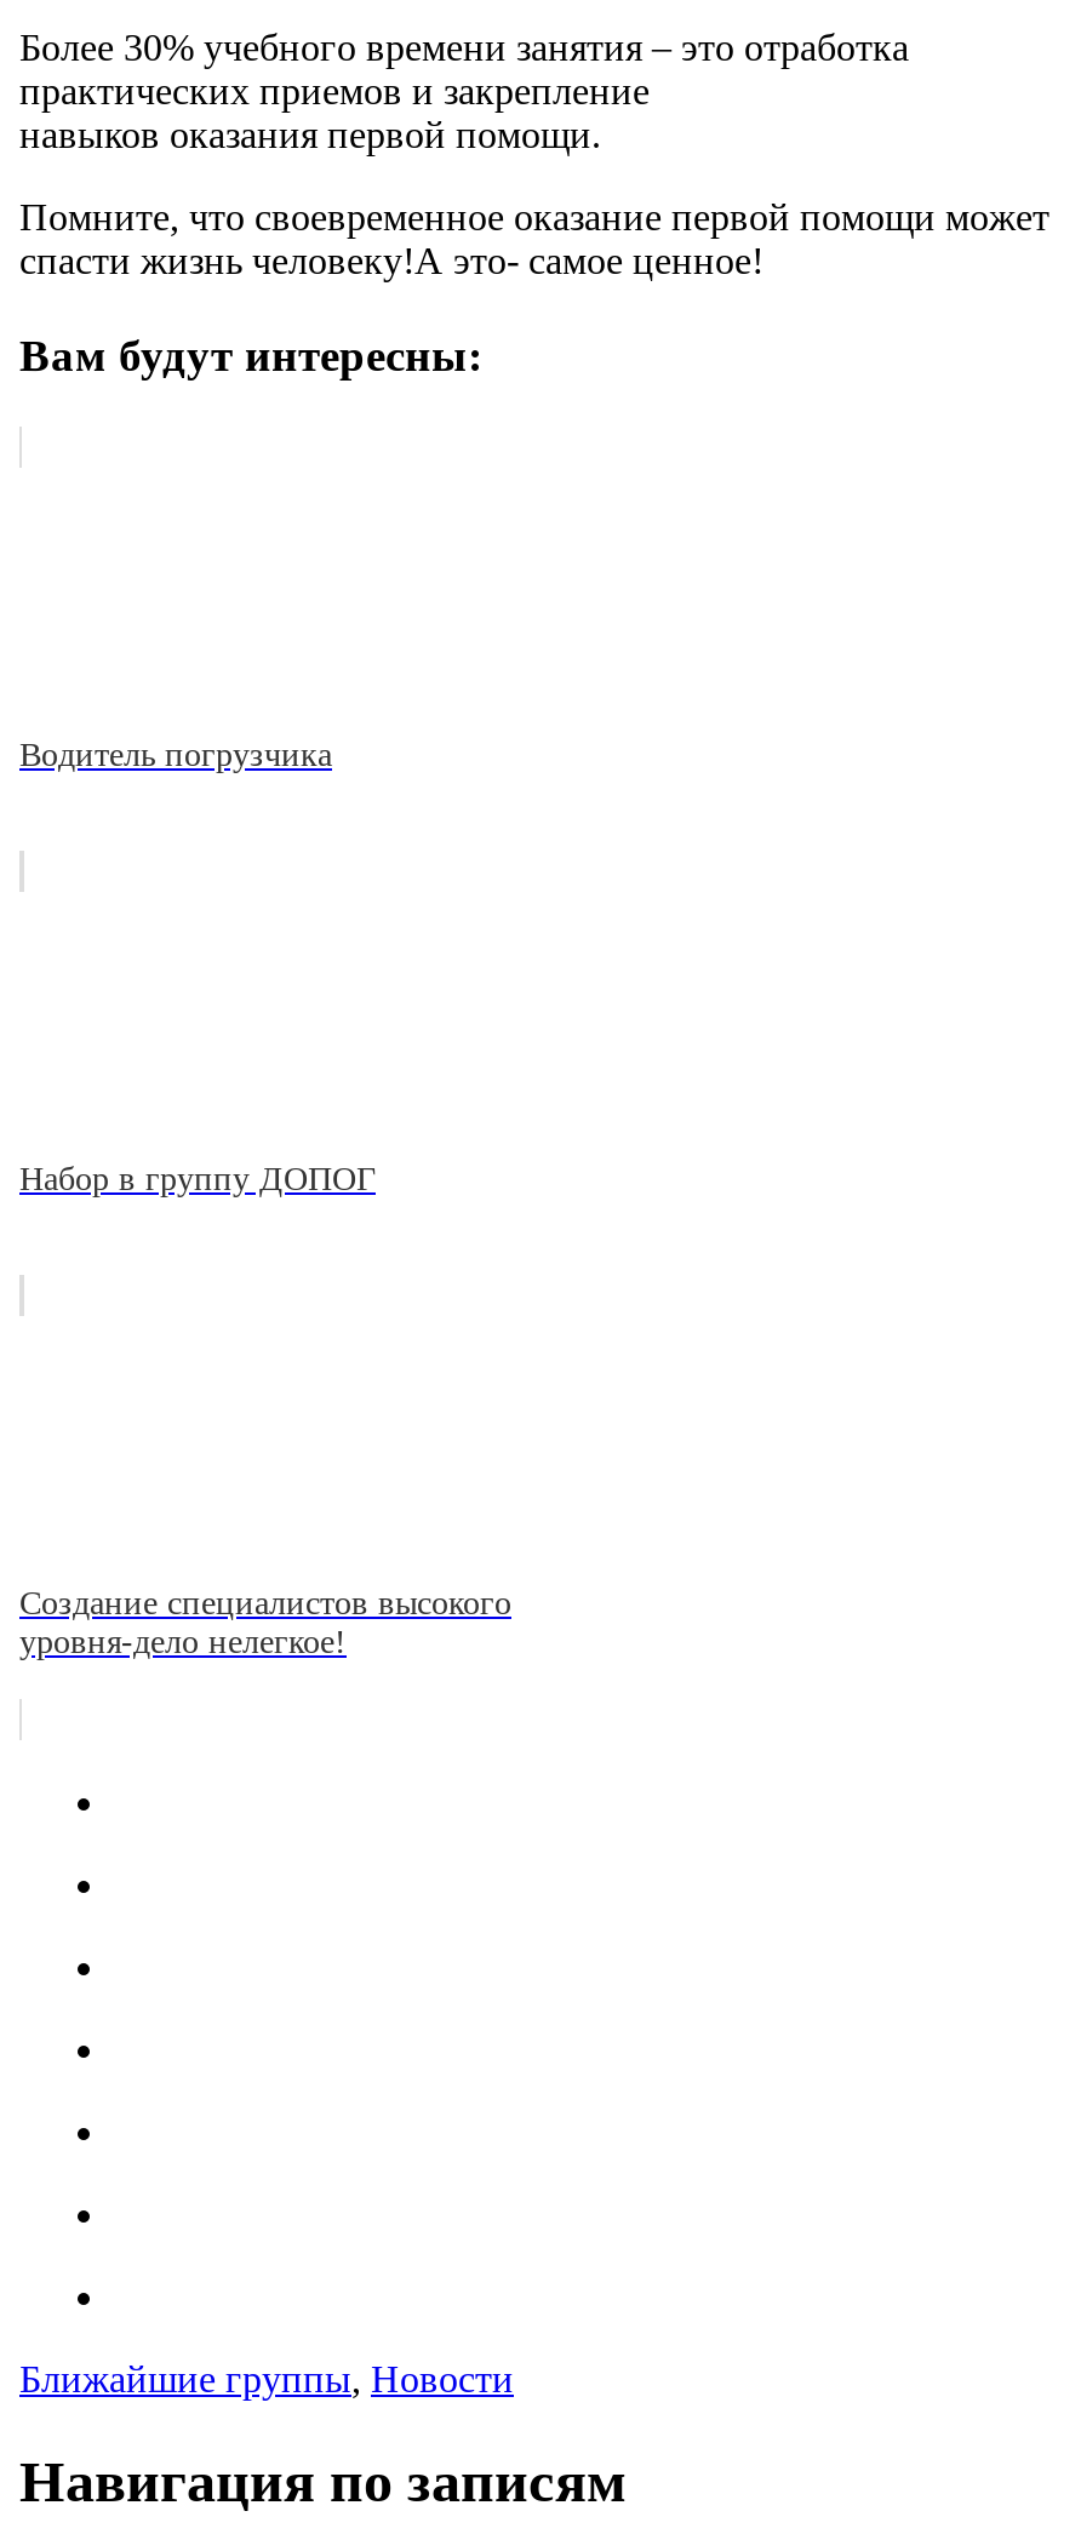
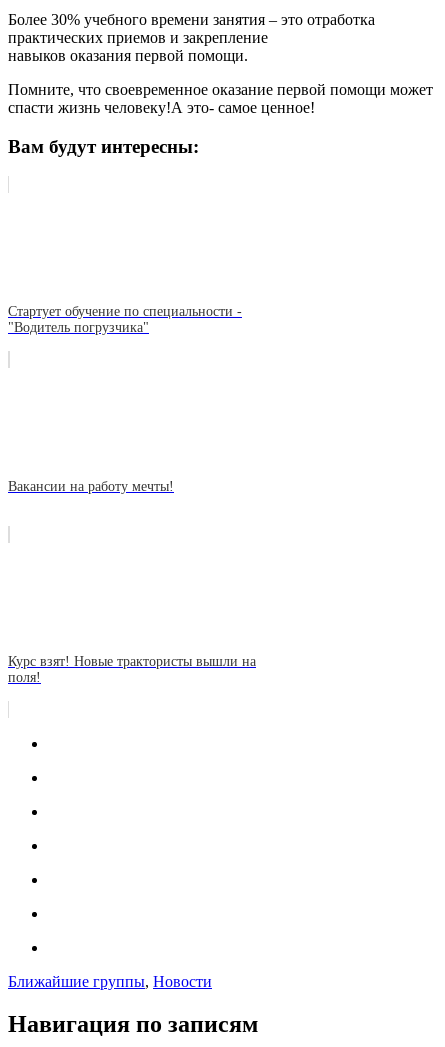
[19,738,332,774] Водитель погрузчика -> [8,304,242,335] Стартует обучение по специальности - | "Водитель погрузчика"
[19,1162,376,1198] Набор в группу ДОПОГ -> [8,479,174,494] Вакансии на работу мечты!
[19,1586,511,1661] Создание специалистов высокого | уровня-дело нелегкое! -> [8,654,256,685] Курс взят! Новые трактористы вышли на | поля!

